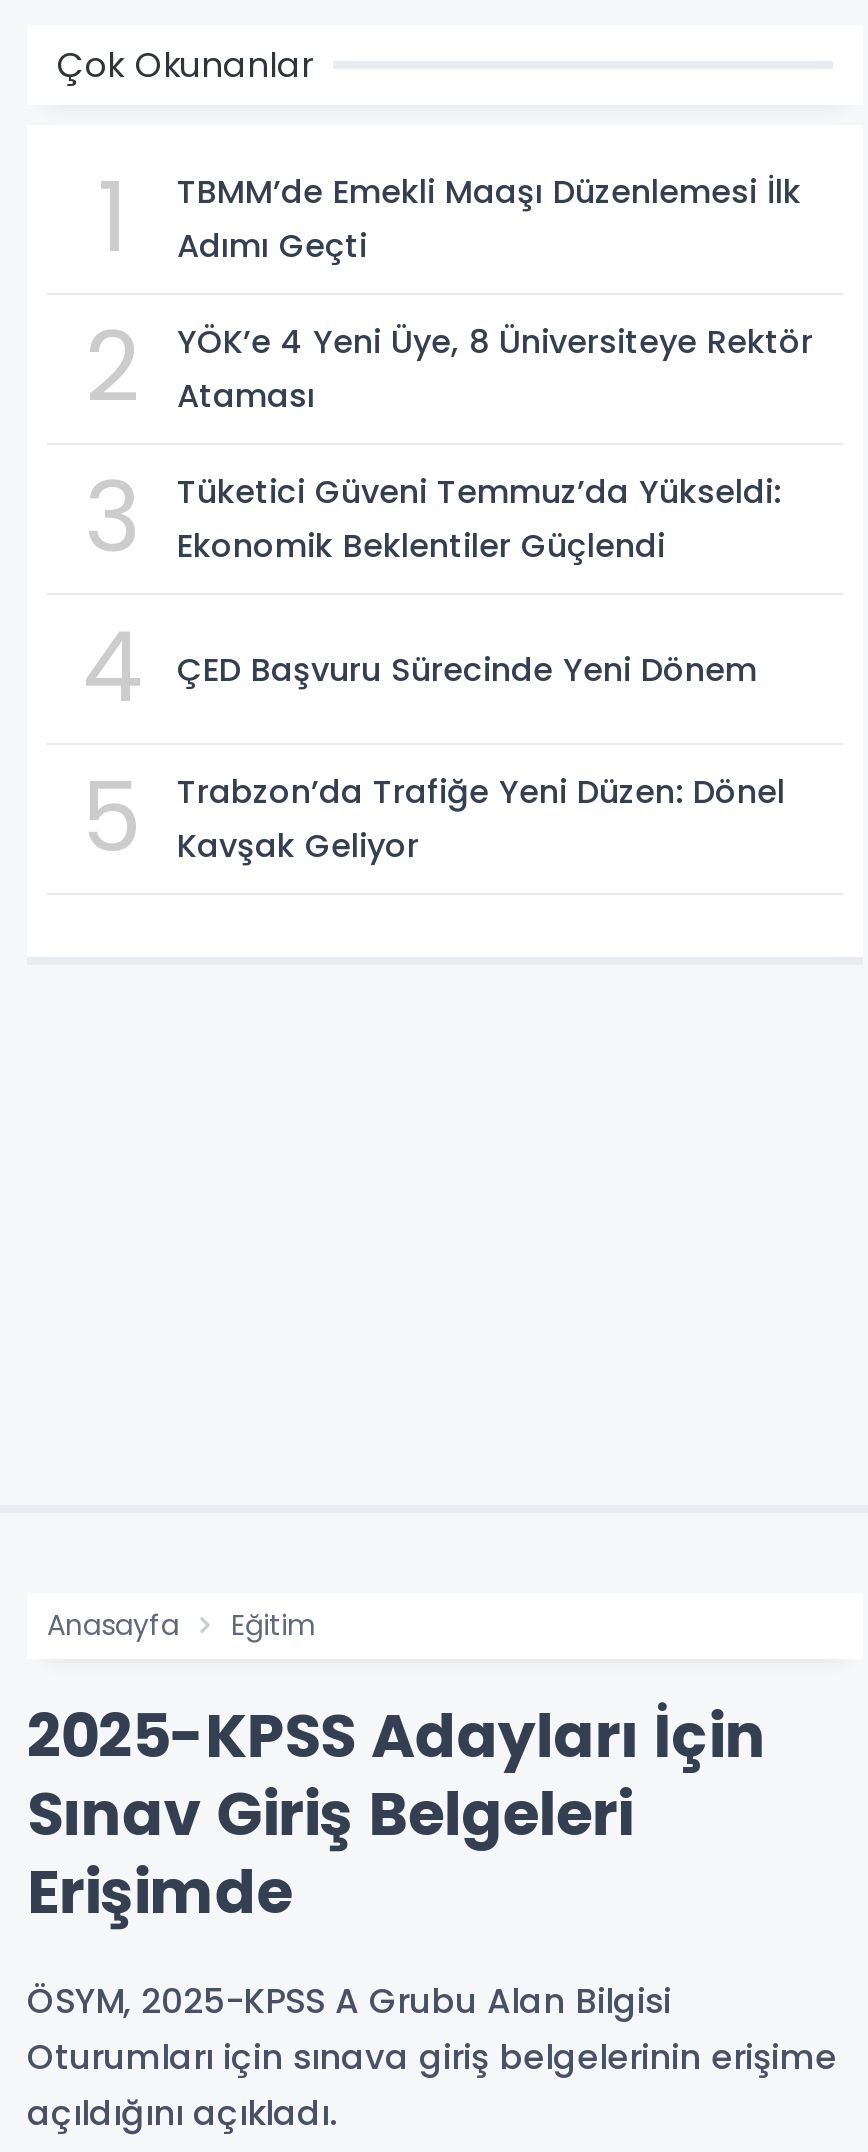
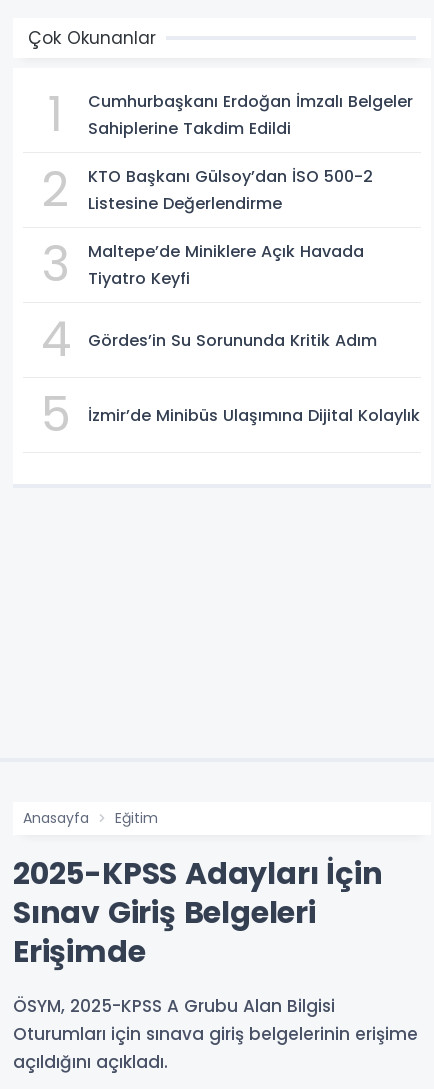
[177,169,801,269] TBMM’de Emekli Maaşı Düzenlemesi İlk | Adımı Geçti -> [88,90,413,140] Cumhurbaşkanı Erdoğan İmzalı Belgeler | Sahiplerine Takdim Edildi
[177,319,813,419] YÖK’e 4 Yeni Üye, 8 Üniversiteye Rektör | Ataması -> [88,165,373,215] KTO Başkanı Gülsoy’dan İSO 500-2 | Listesine Değerlendirme
[177,469,781,569] Tüketici Güveni Temmuz’da Yükseldi: | Ekonomik Beklentiler Güçlendi -> [88,240,364,290] Maltepe’de Miniklere Açık Havada | Tiyatro Keyfi
[177,646,757,692] ÇED Başvuru Sürecinde Yeni Dönem -> [88,329,377,352] Gördes’in Su Sorununda Kritik Adım
[177,769,785,869] Trabzon’da Trafiğe Yeni Düzen: Dönel | Kavşak Geliyor -> [88,404,420,427] İzmir’de Minibüs Ulaşımına Dijital Kolaylık

